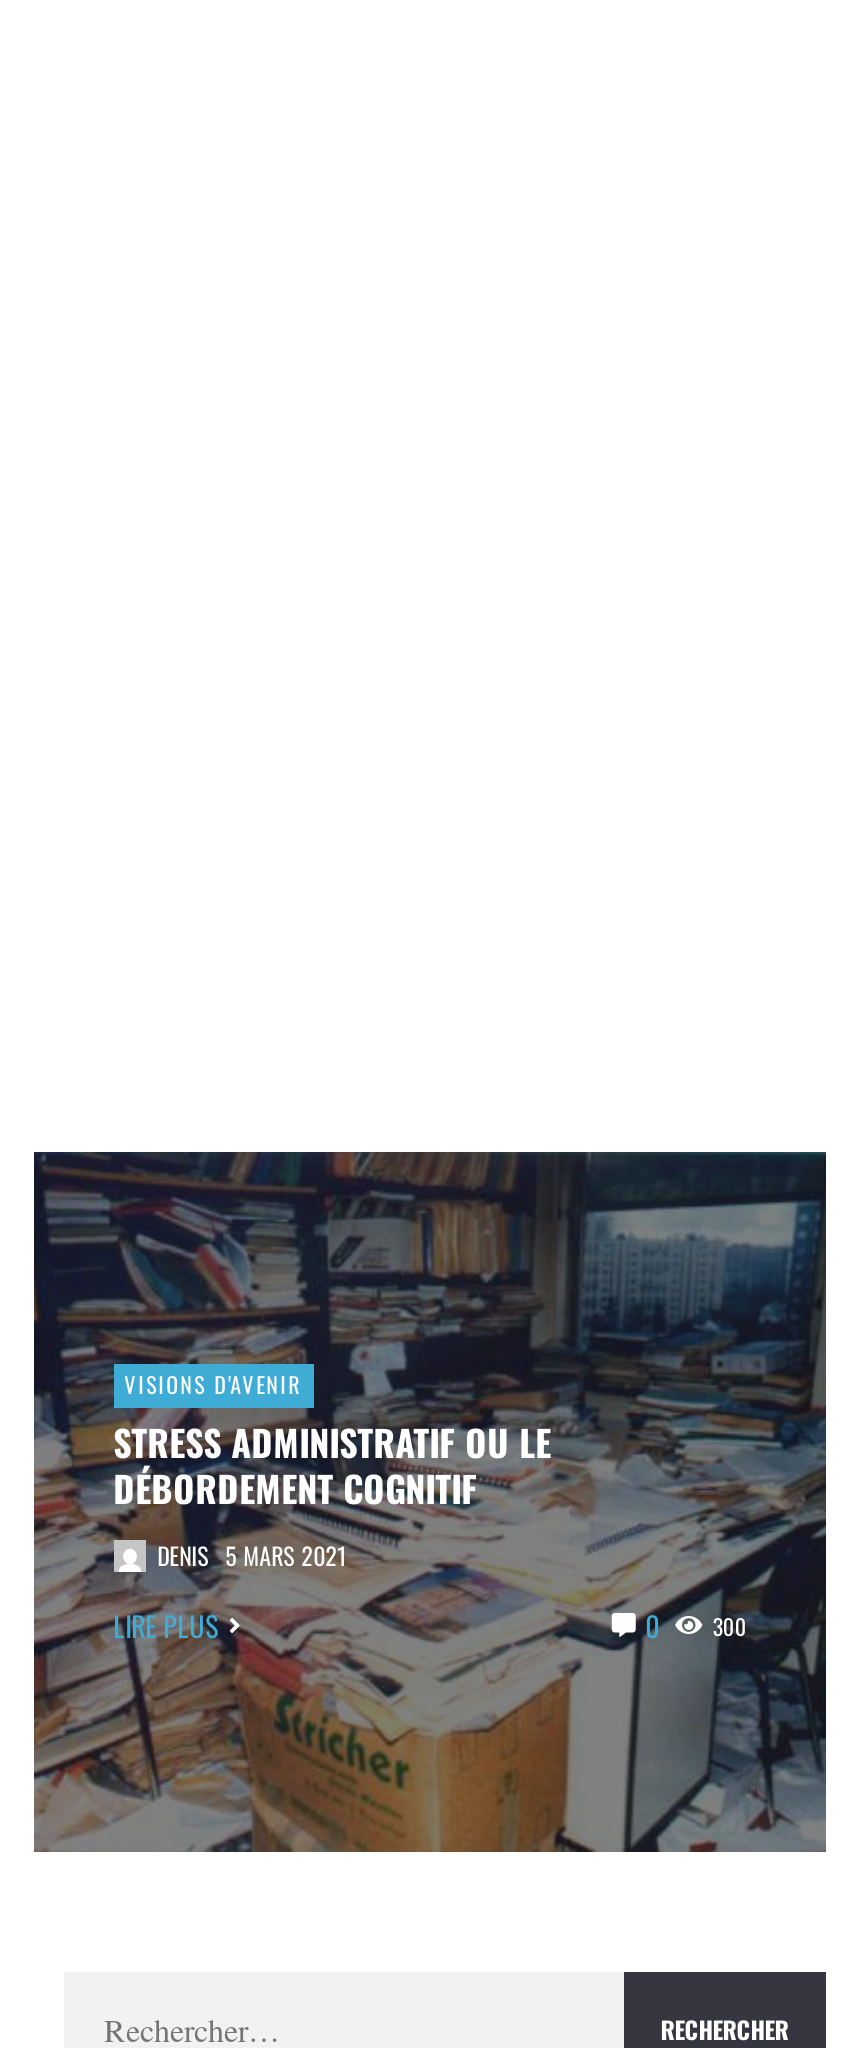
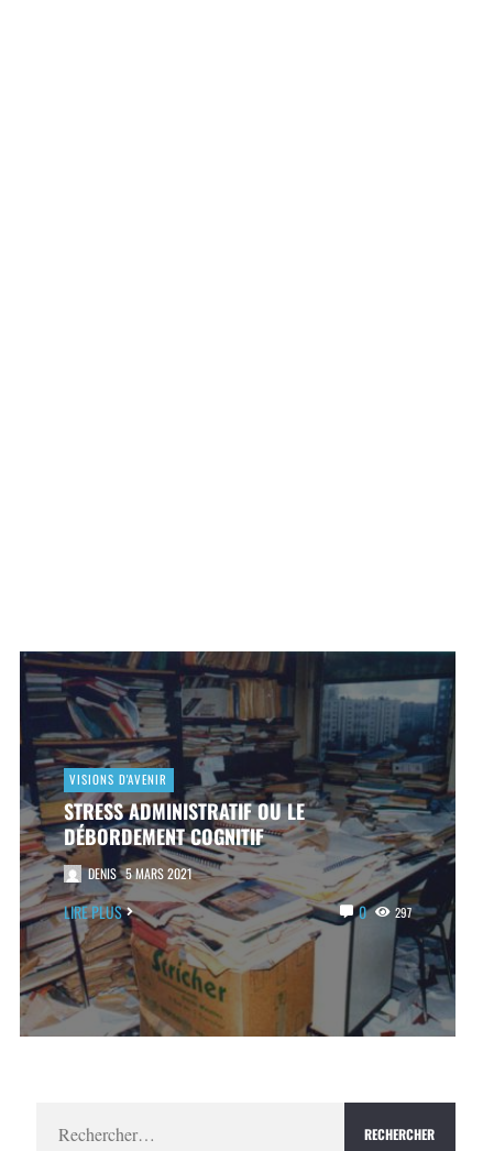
[713,1609,747,1641] 300 -> [395,903,412,921] 297

